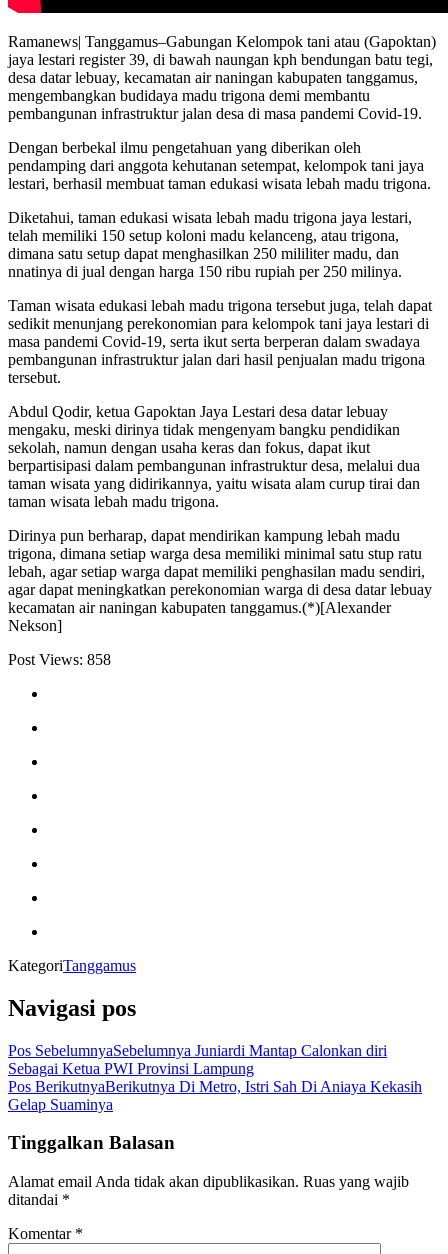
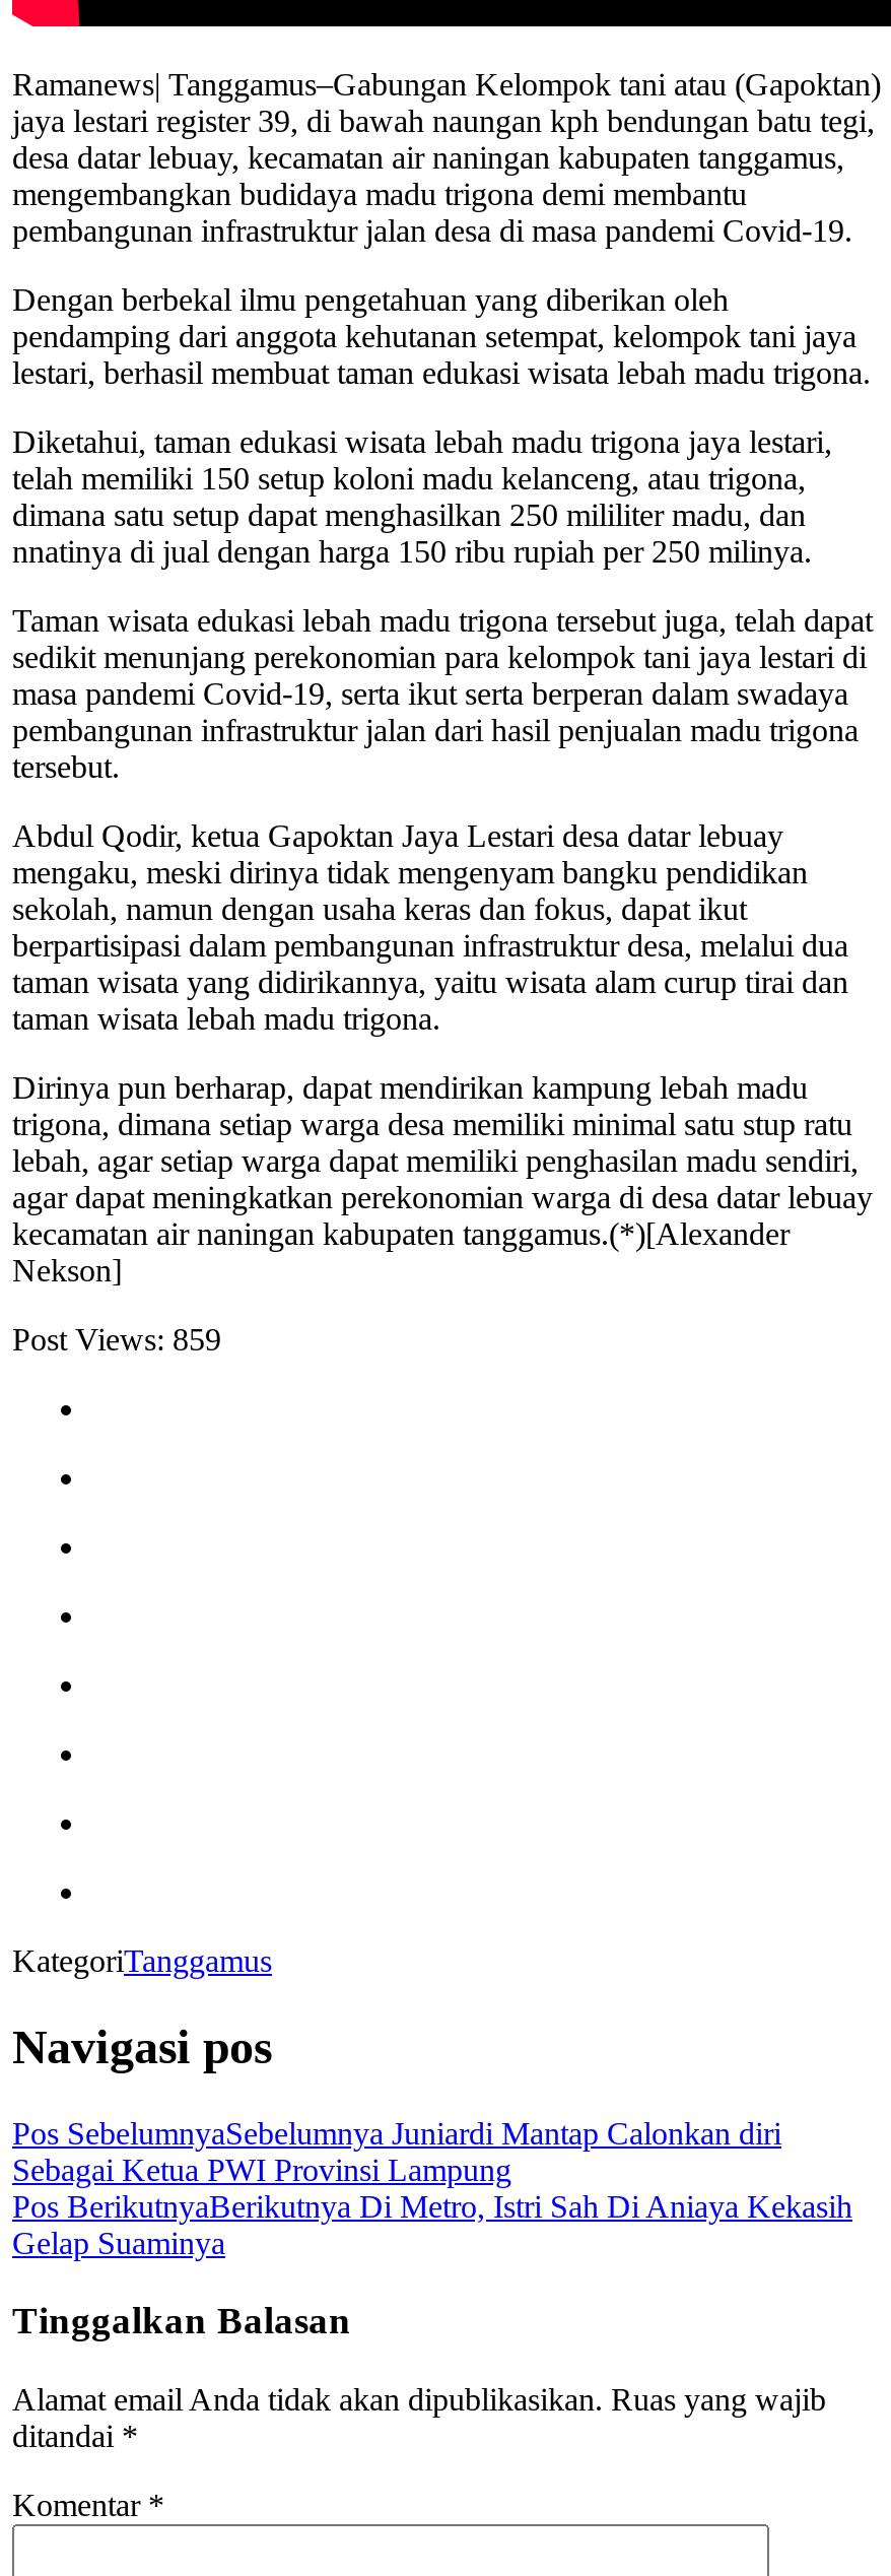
[8,651,111,668] Post Views: 858 -> [12,1322,221,1356] Post Views: 859

